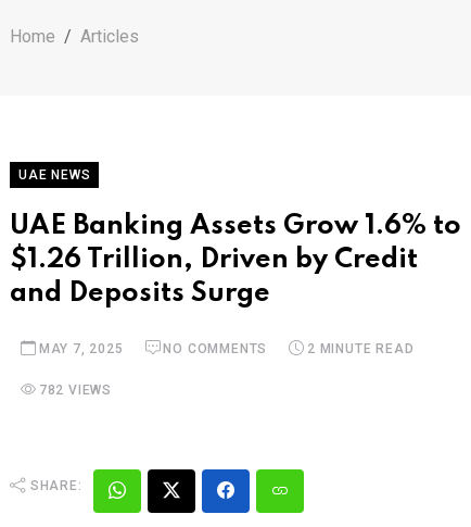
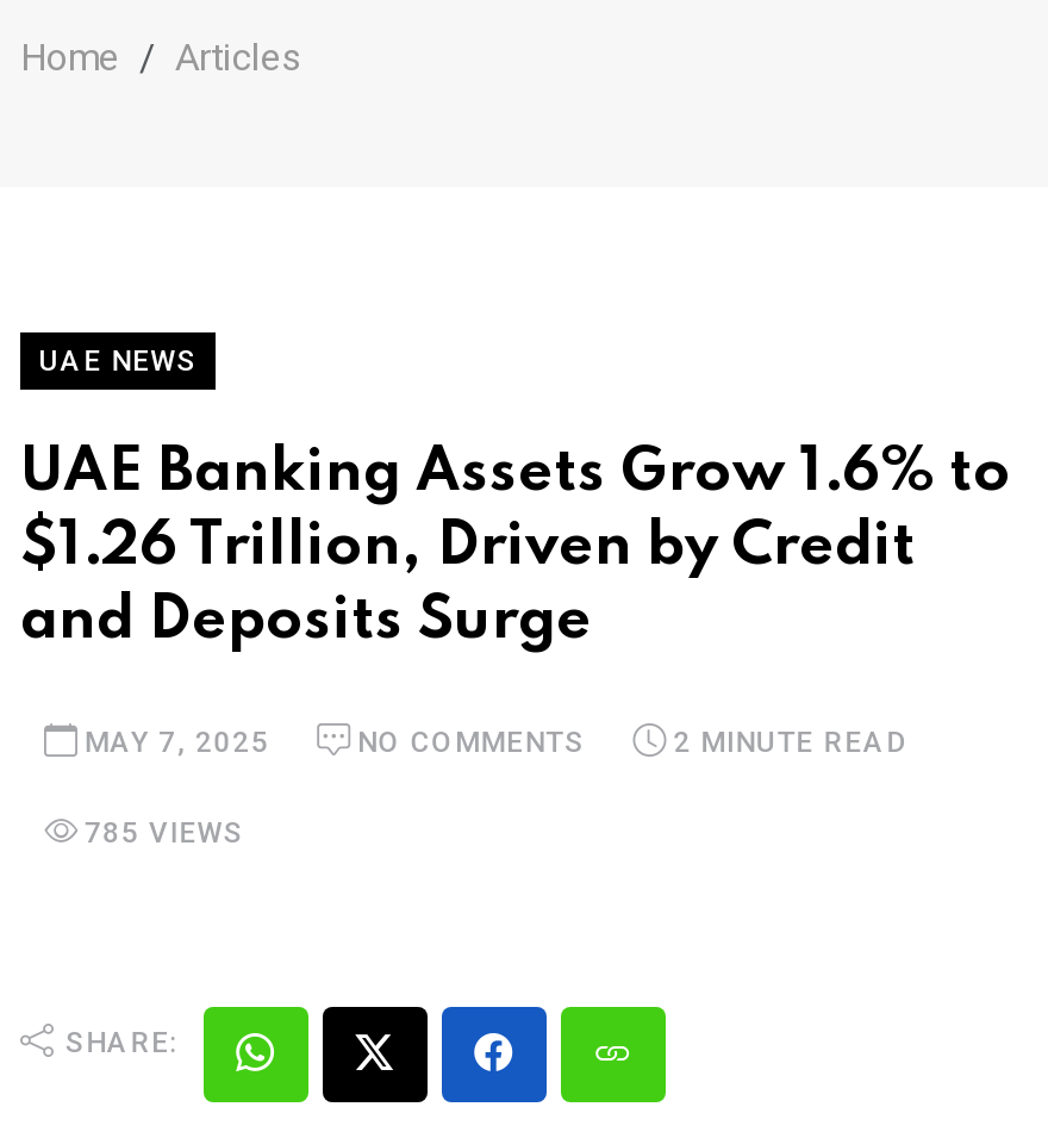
[39,382,112,398] 782 VIEWS -> [84,816,244,850] 785 VIEWS

